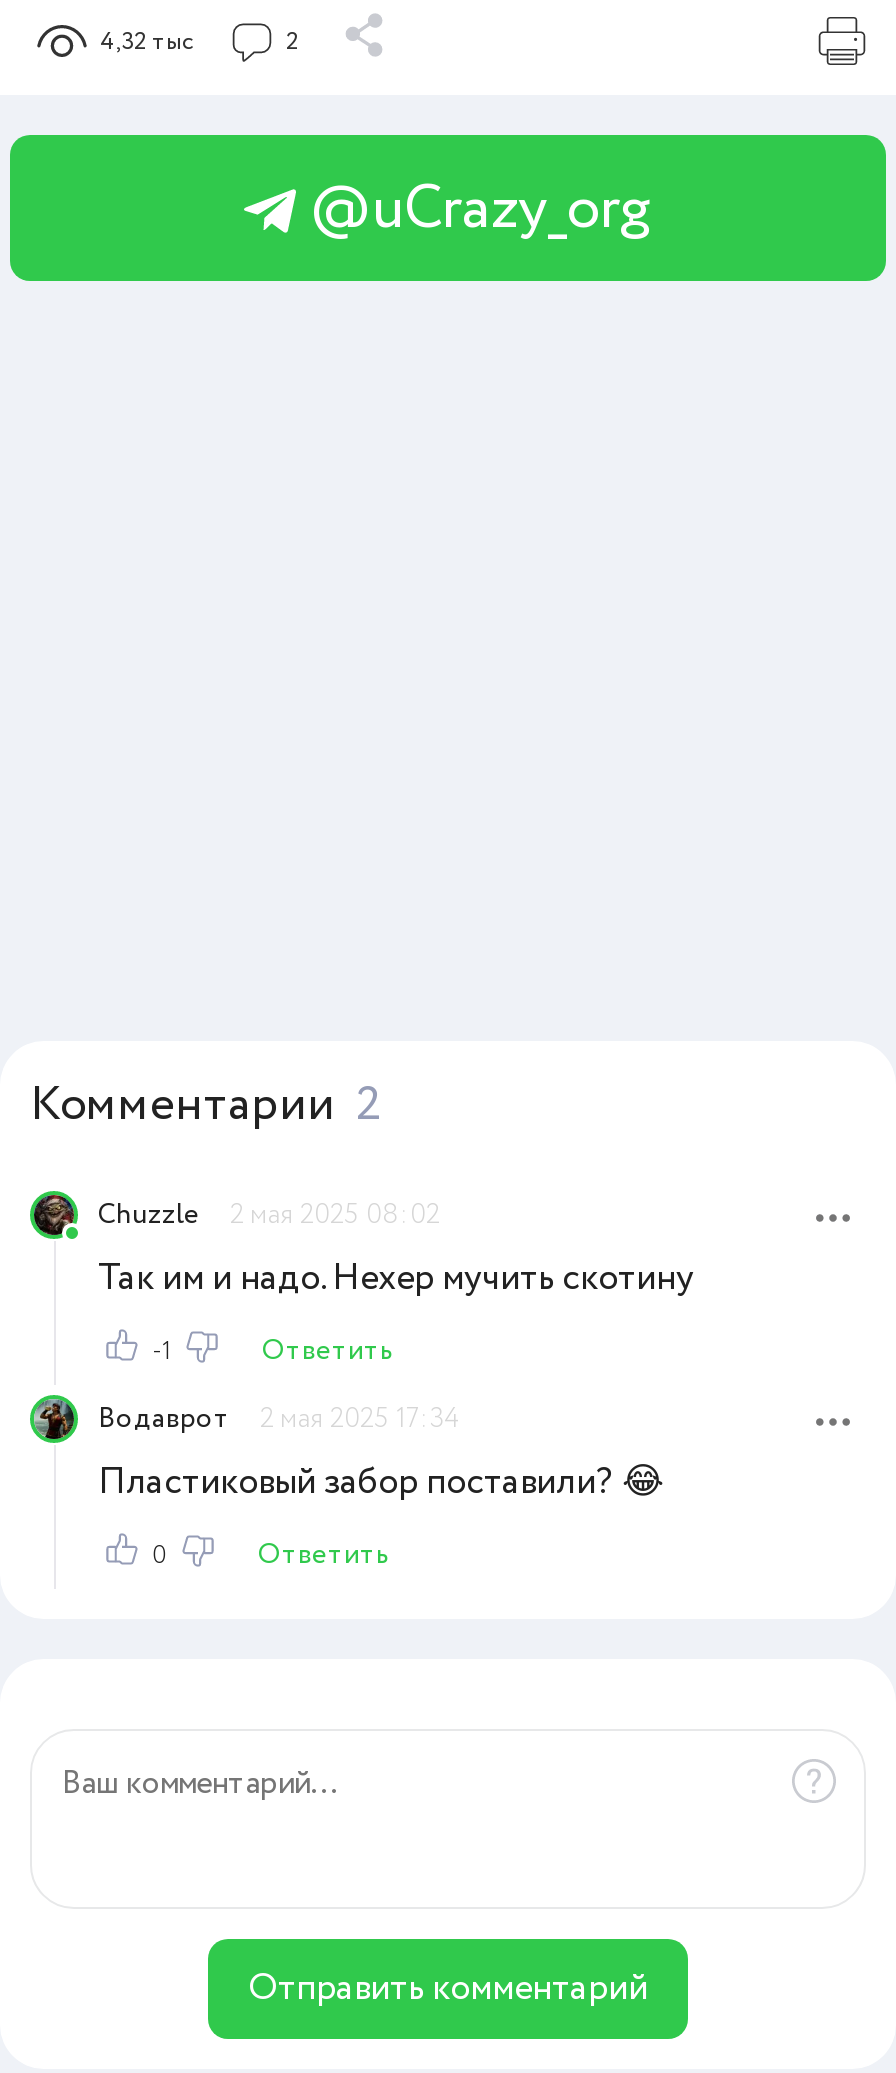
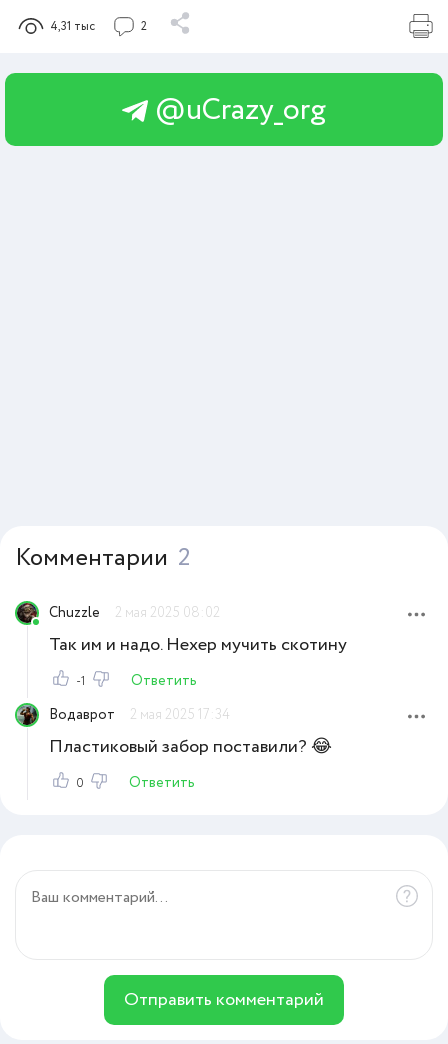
[100,25,194,59] 4,32 тыс -> [50,18,95,35] 4,31 тыс

